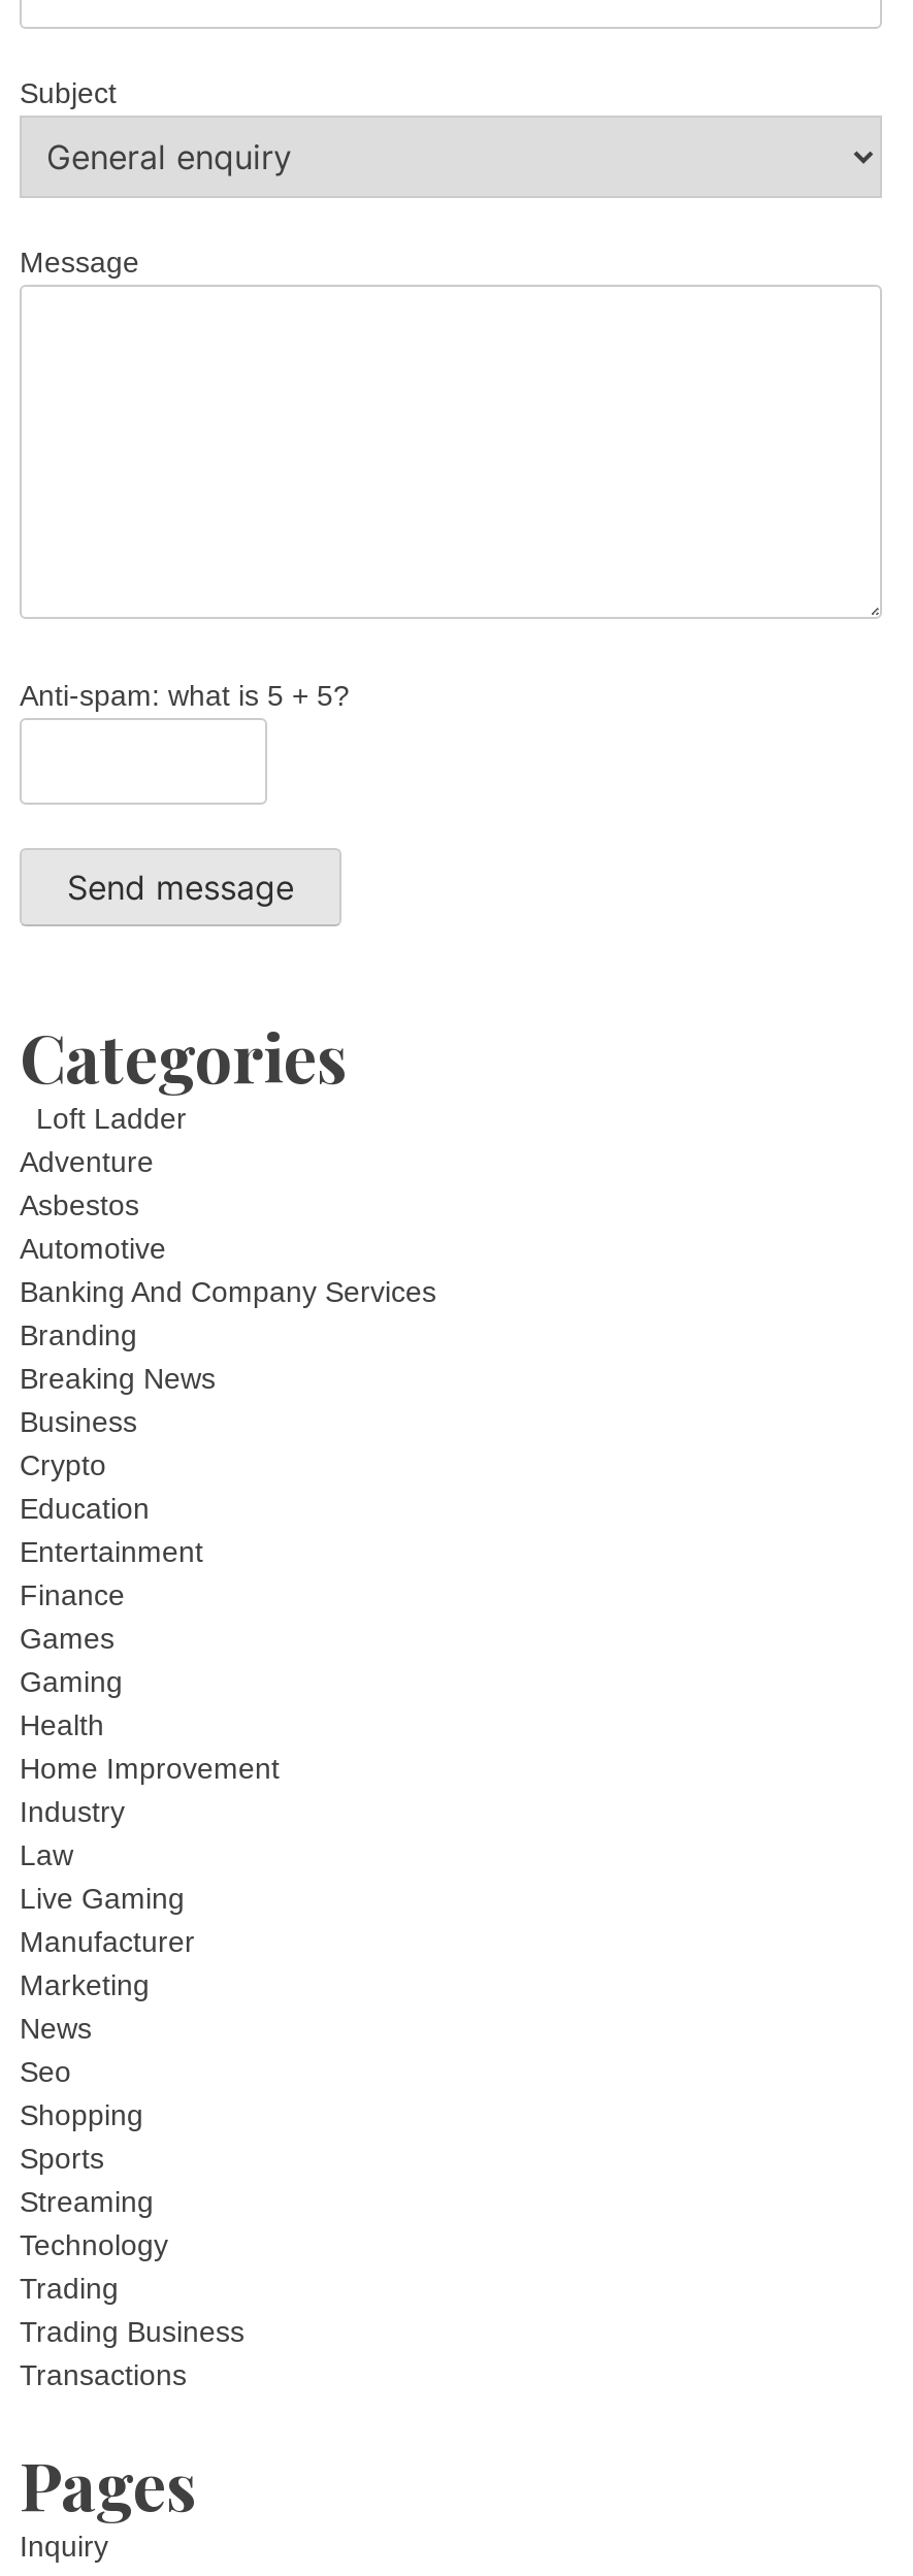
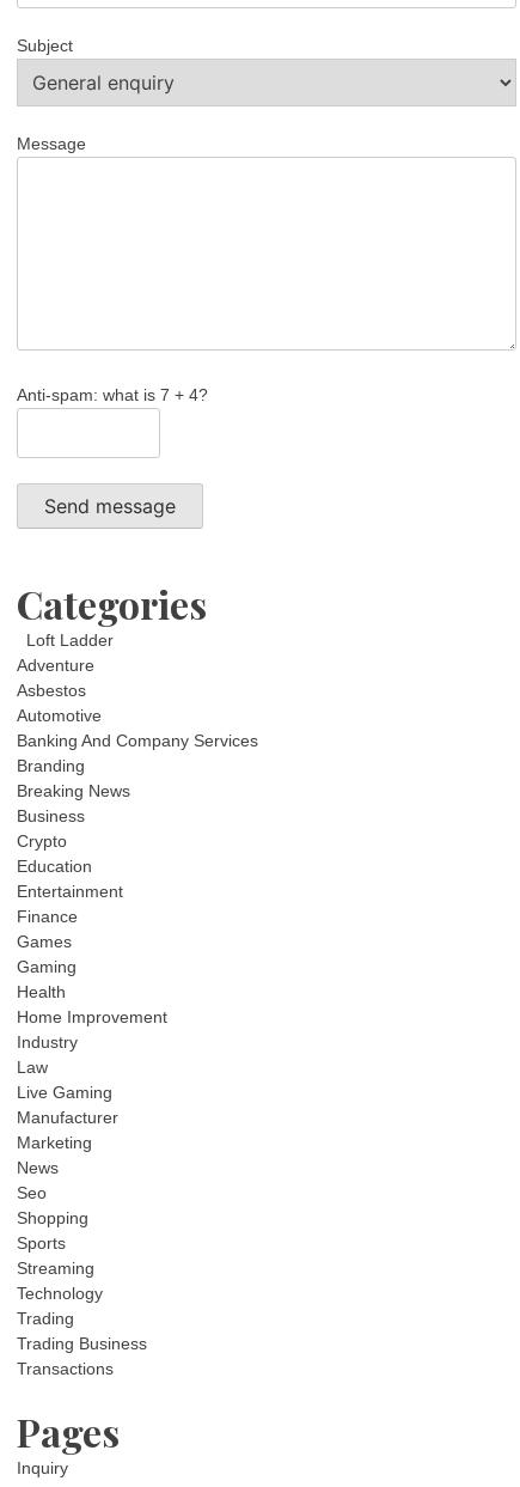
[20,679,350,712] Anti-spam: what is 5 + 5? -> [17,386,208,405] Anti-spam: what is 7 + 4?

